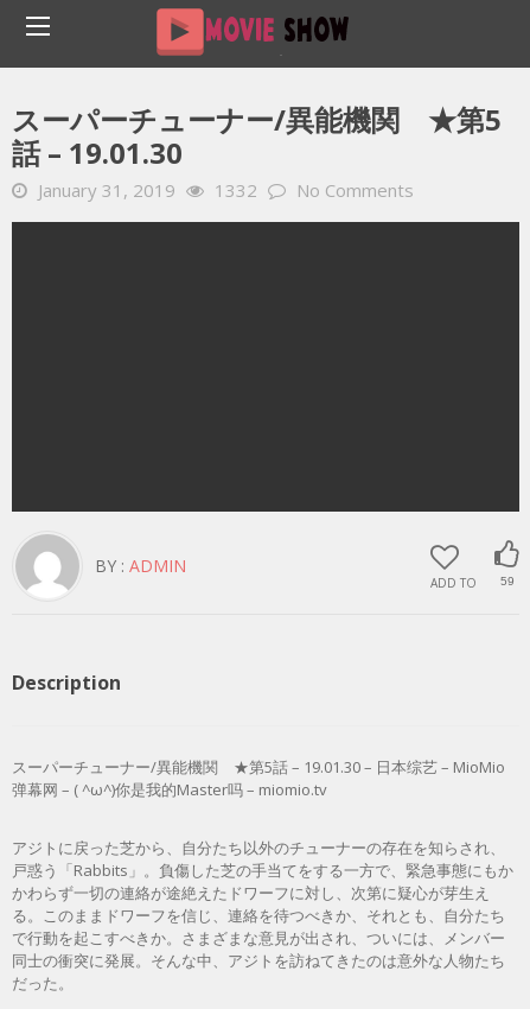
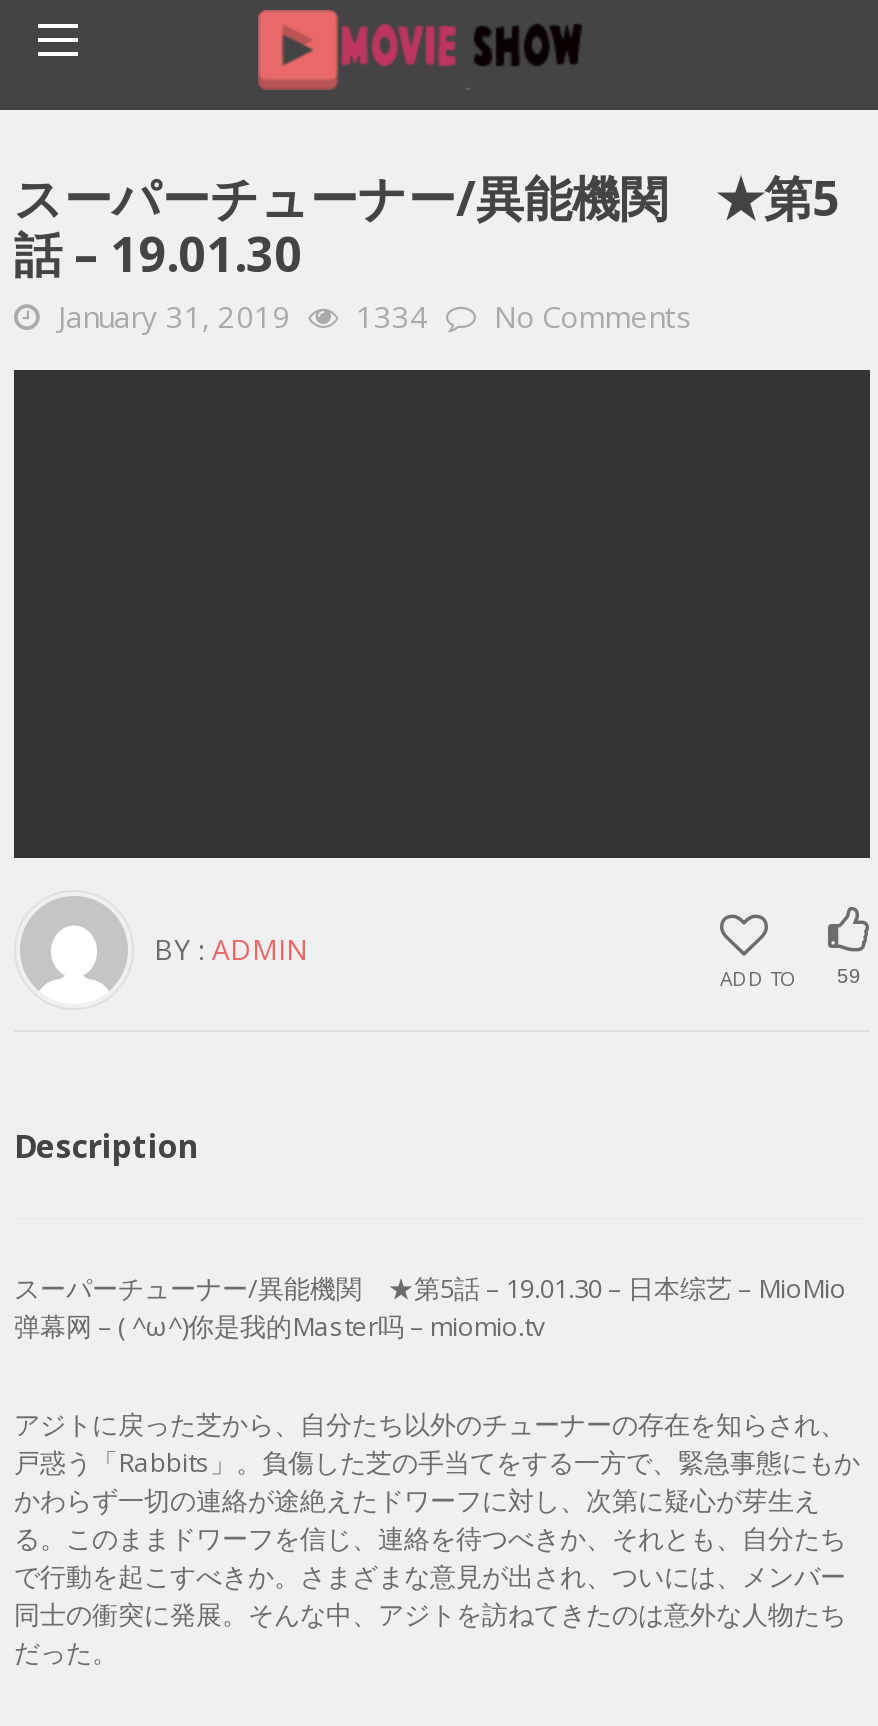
[38,178,414,202] January 31, 2019 1332 No Comments -> [58,296,692,336] January 31, 2019 1334 No Comments

